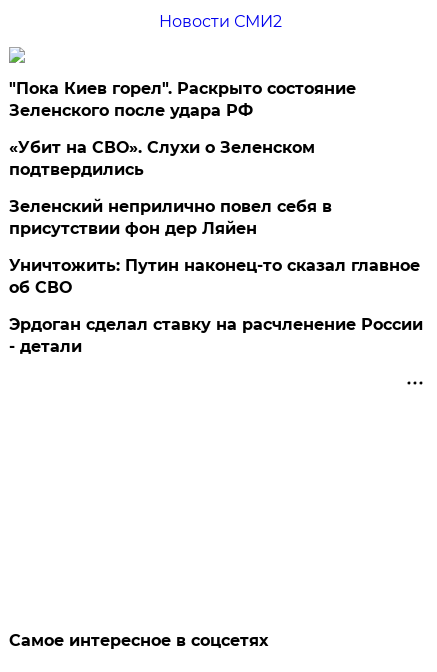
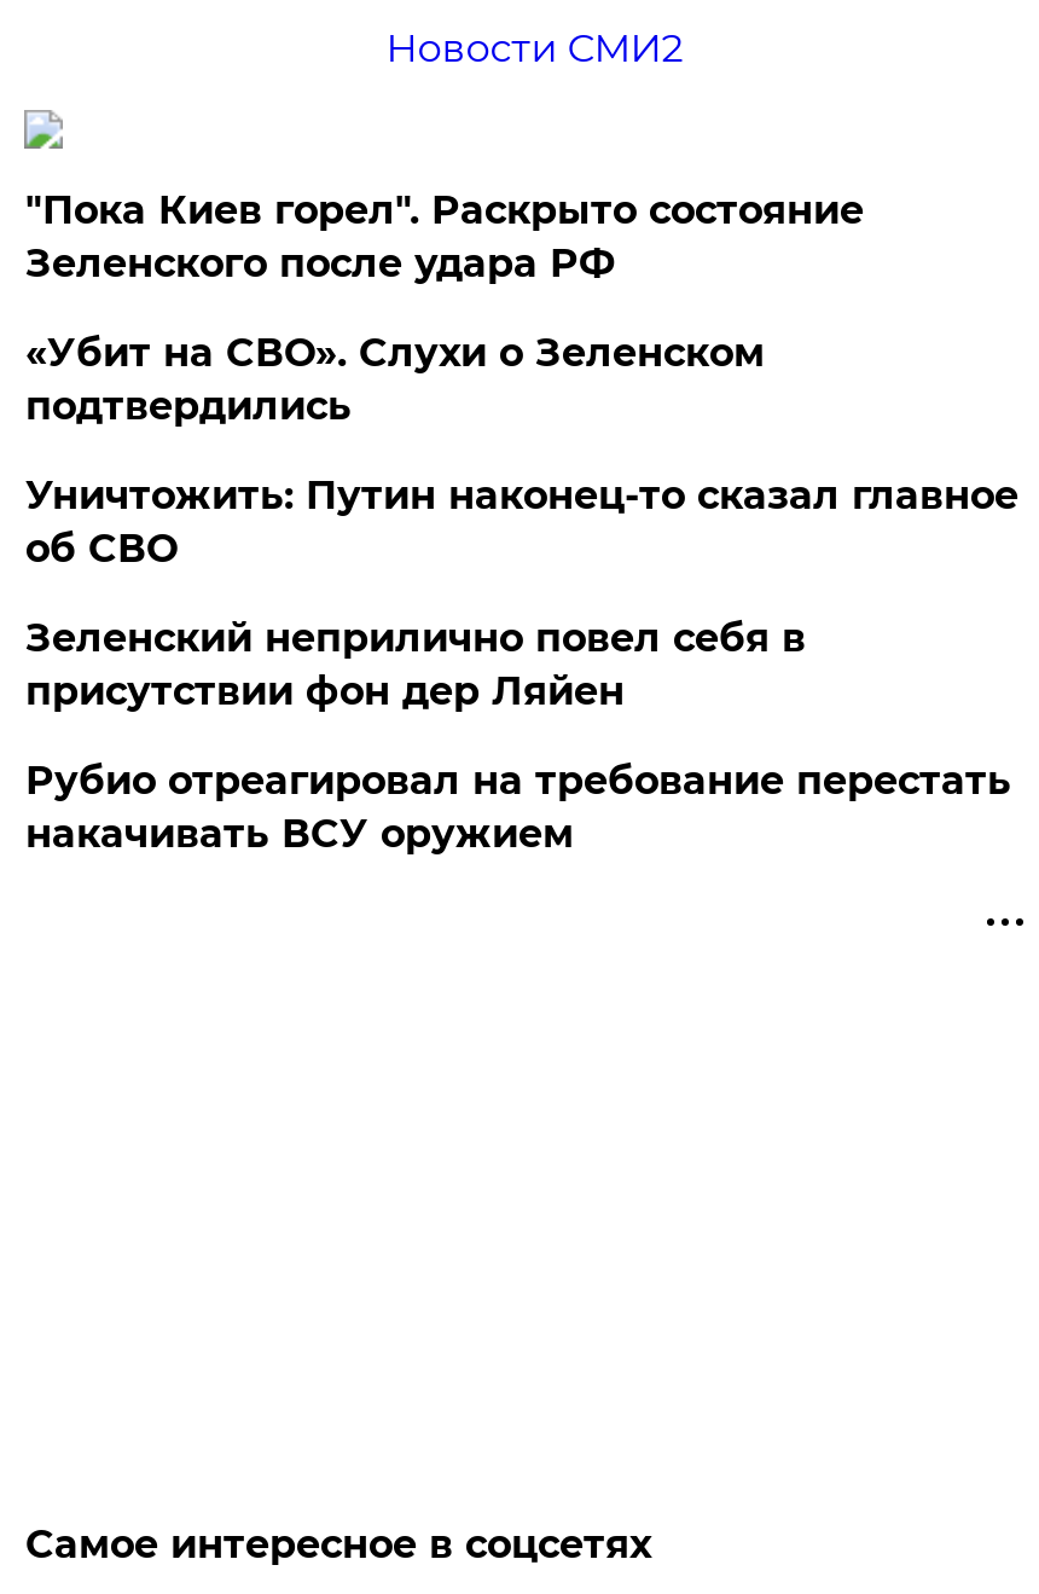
moved [9,197,332,238] -> [25,615,806,714]: Зеленский неприлично повел cебя в | присутствии фон дер Ляйен
moved [9,256,420,297] -> [25,473,1018,572]: Уничтожить: Путин наконец-то сказал главное | об СВО
[9,315,423,356] Эрдоган сделал ставку на расчленение России | - детали -> [25,758,1011,857] Рубио отреагировал на требование перестать | накачивать ВСУ оружием

